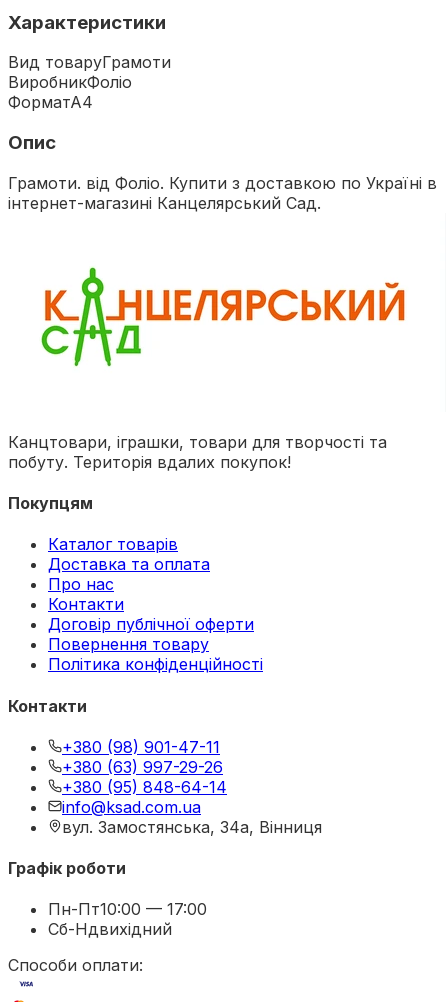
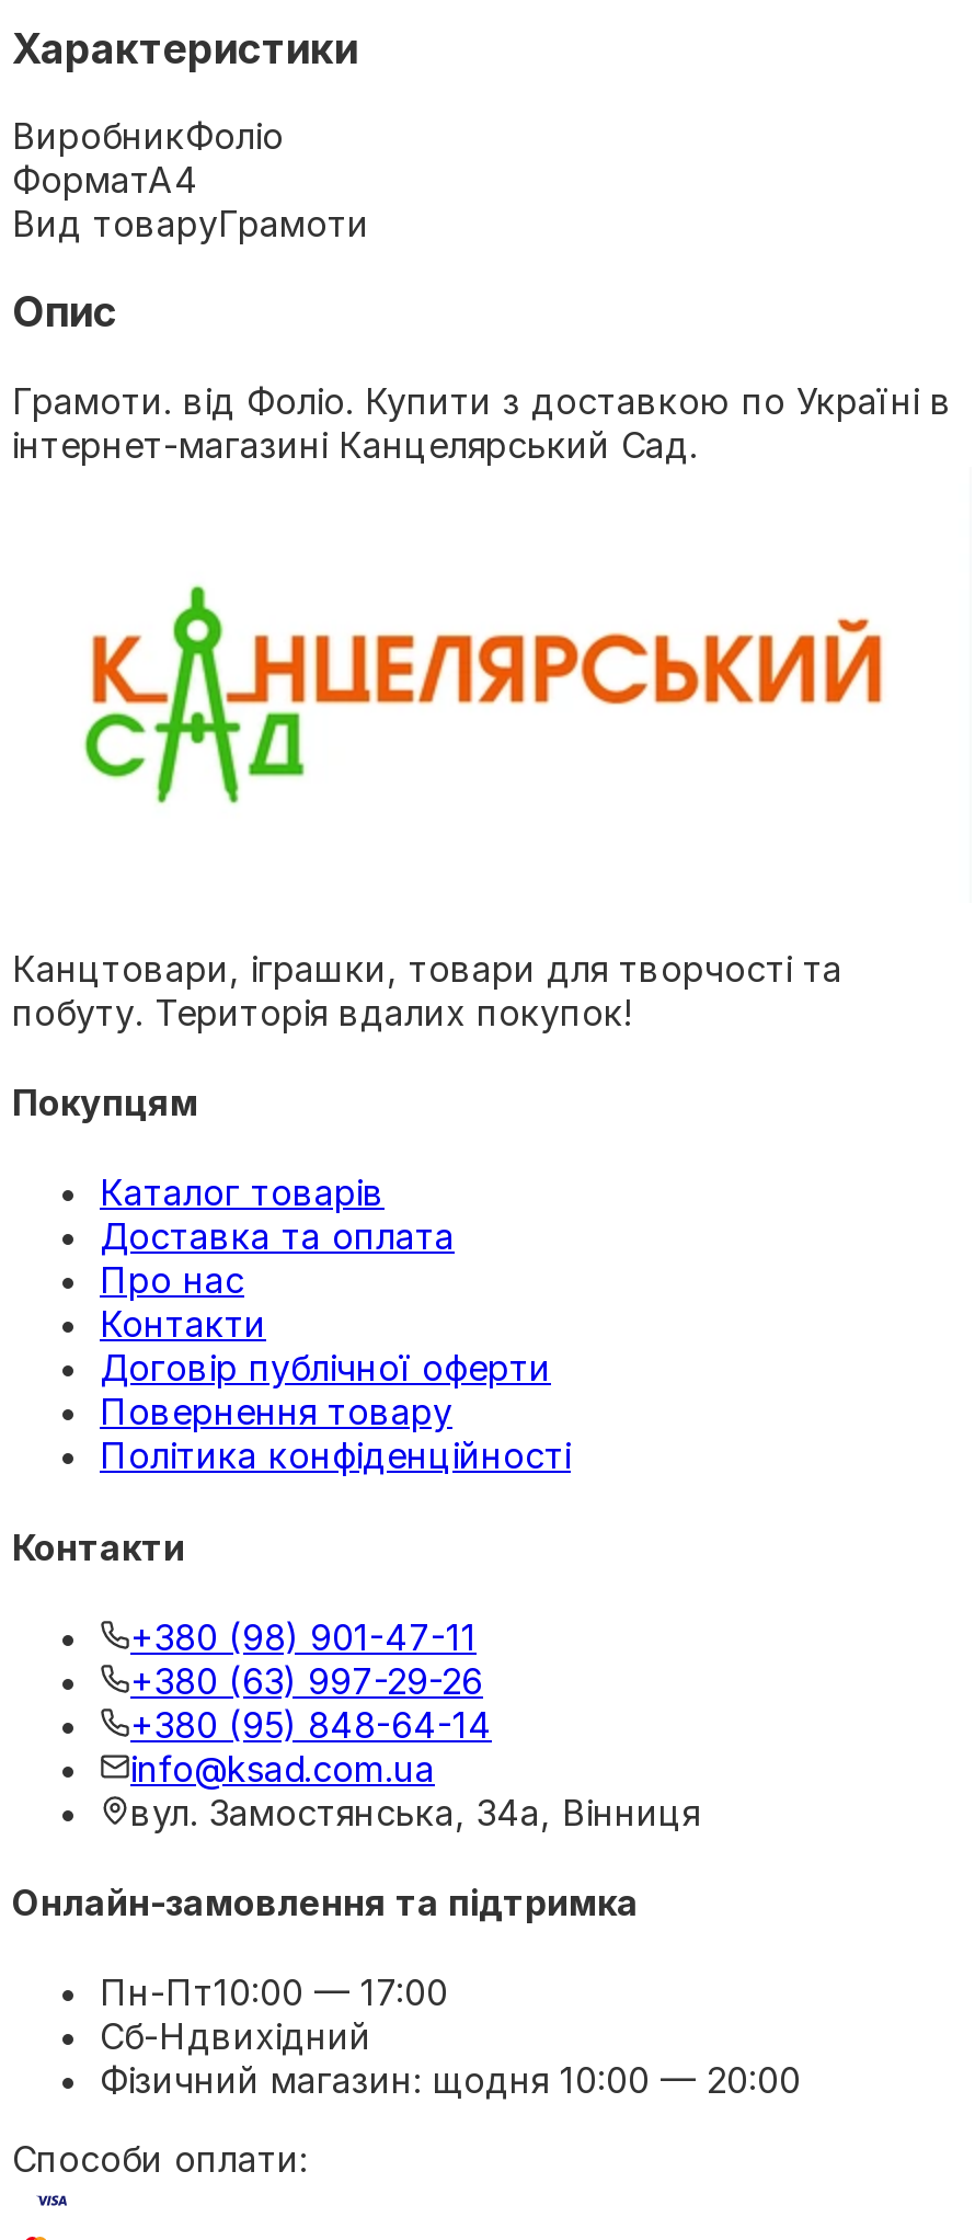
moved [8,52,171,72] -> [12,202,369,246]: Вид товаруГрамоти
moved [8,72,132,112] -> [12,115,284,202]: ВиробникФоліо | ФорматА4
[8,858,126,878] Графік роботи -> [12,1881,639,1925] Онлайн-замовлення та підтримка
none -> [100,2059,801,2103] Фізичний магазин: щодня 10:00 — 20:00

